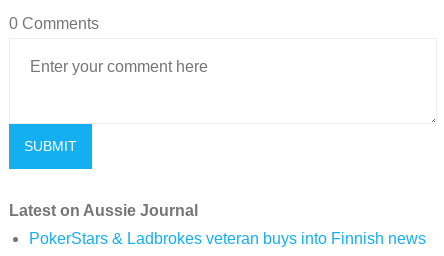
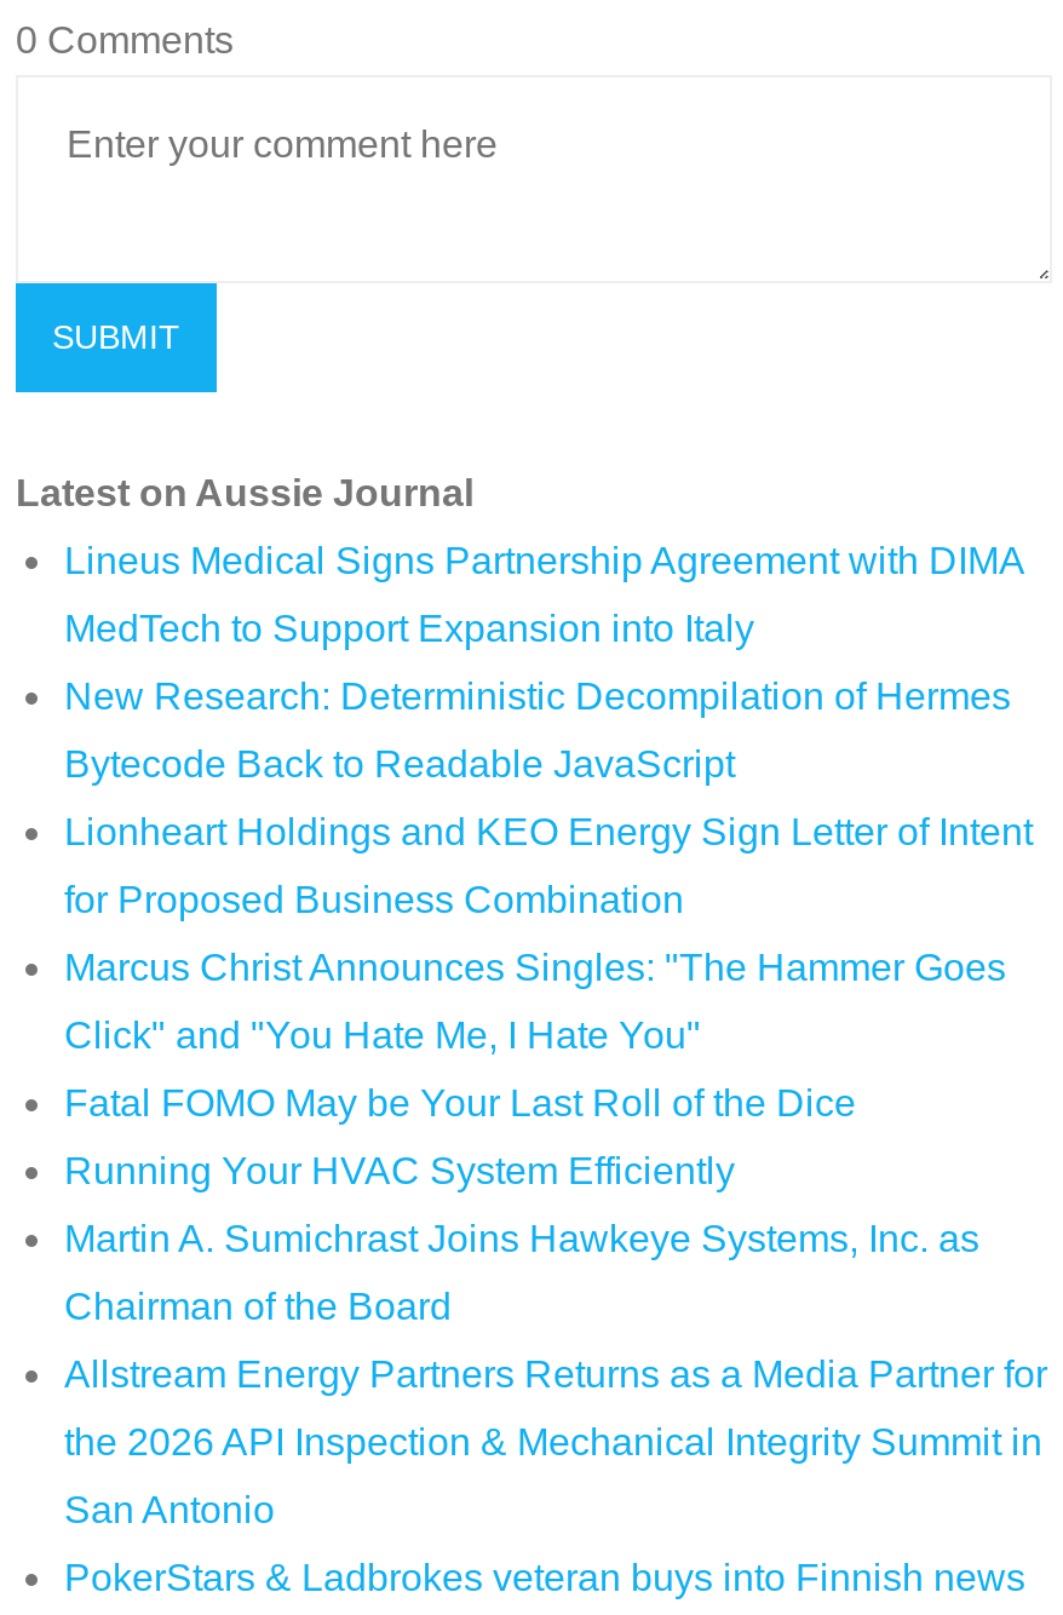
none -> [64,540,1047,1530] Lineus Medical Signs Partnership Agreement with DIMA | MedTech to Support Expansion into Italy | New Research: Deterministic Decompilation of Hermes | Bytecode Back to Readable JavaScript | Lionheart Holdings and KEO Energy Sign Letter of Intent | for Proposed Business Combination | Marcus Christ Announces Singles: "The Hammer Goes | Click" and "You Hate Me, I Hate You" | Fatal FOMO May be Your Last Roll of the Dice | Running Your HVAC System Efficiently | Martin A. Sumichrast Joins Hawkeye Systems, Inc. as | Chairman of the Board | Allstream Energy Partners Returns as a Media Partner for | the 2026 API Inspection & Mechanical Integrity Summit in | San Antonio

